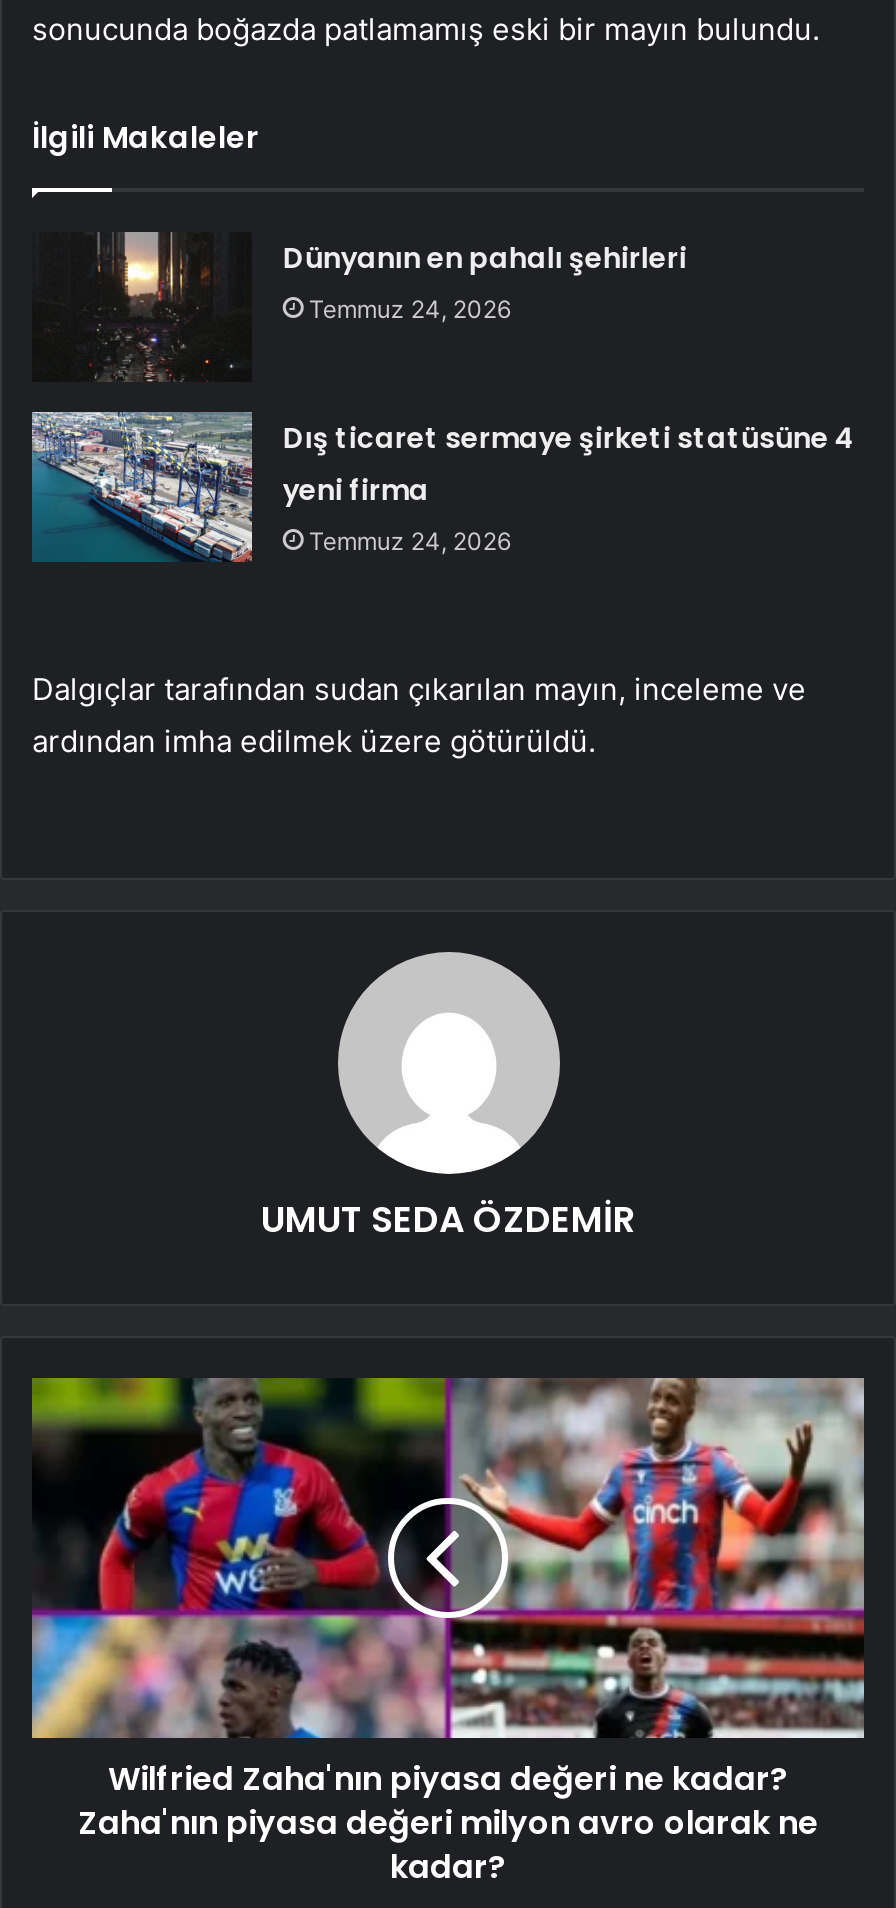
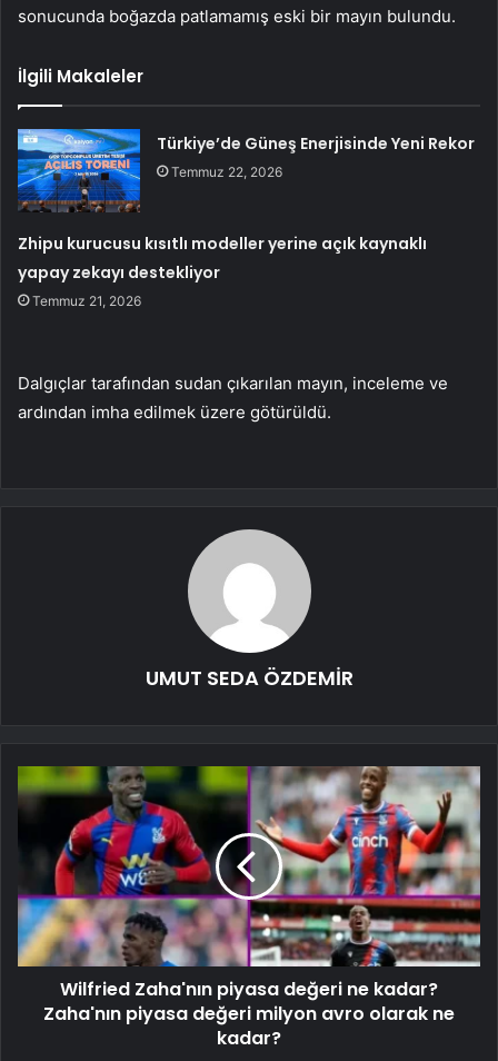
[32,230,687,382] [image] | Dünyanın en pahalı şehirleri | Temmuz 24, 2026 -> [17,128,475,212] [image] | Türkiye’de Güneş Enerjisinde Yeni Rekor | Temmuz 22, 2026
[283,417,855,555] Dış ticaret sermaye şirketi statüsüne 4 | yeni firma | Temmuz 24, 2026 -> [18,232,427,309] Zhipu kurucusu kısıtlı modeller yerine açık kaynaklı | yapay zekayı destekliyor | Temmuz 21, 2026

